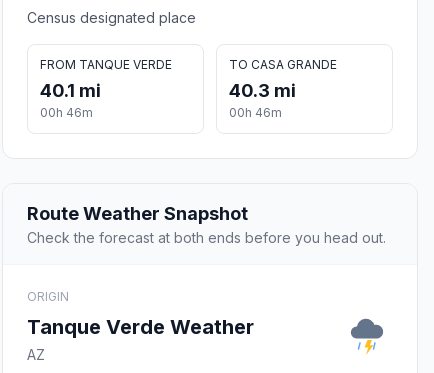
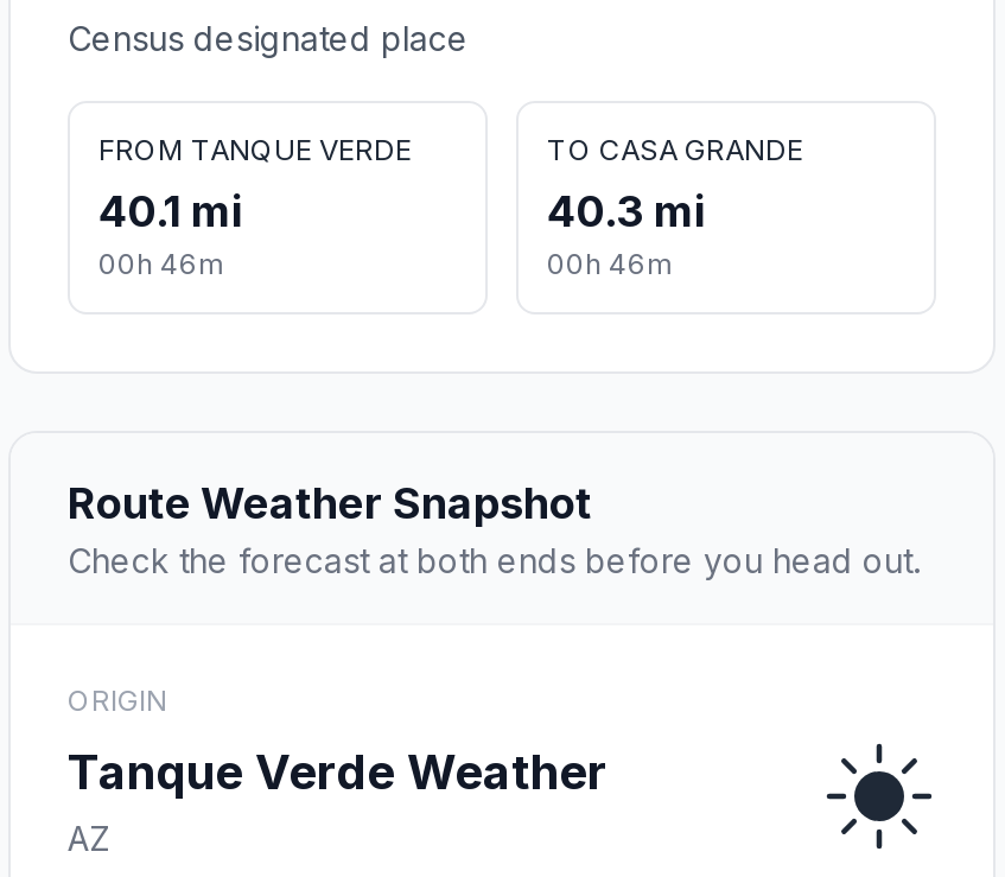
[348,316,390,358] [image] -> [825,742,934,851] [image]

